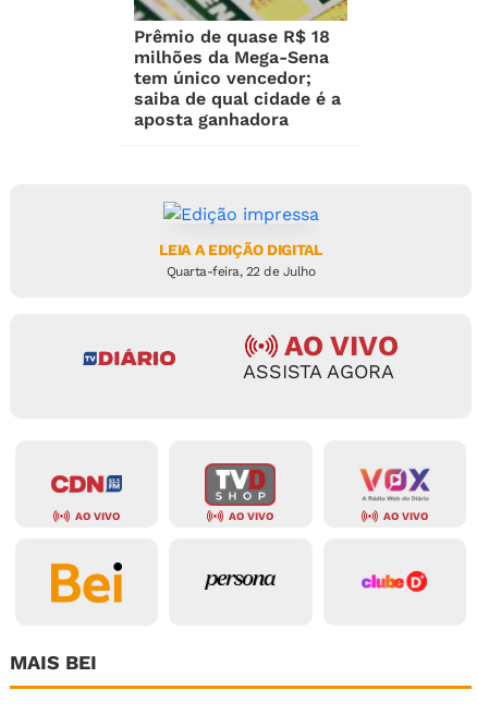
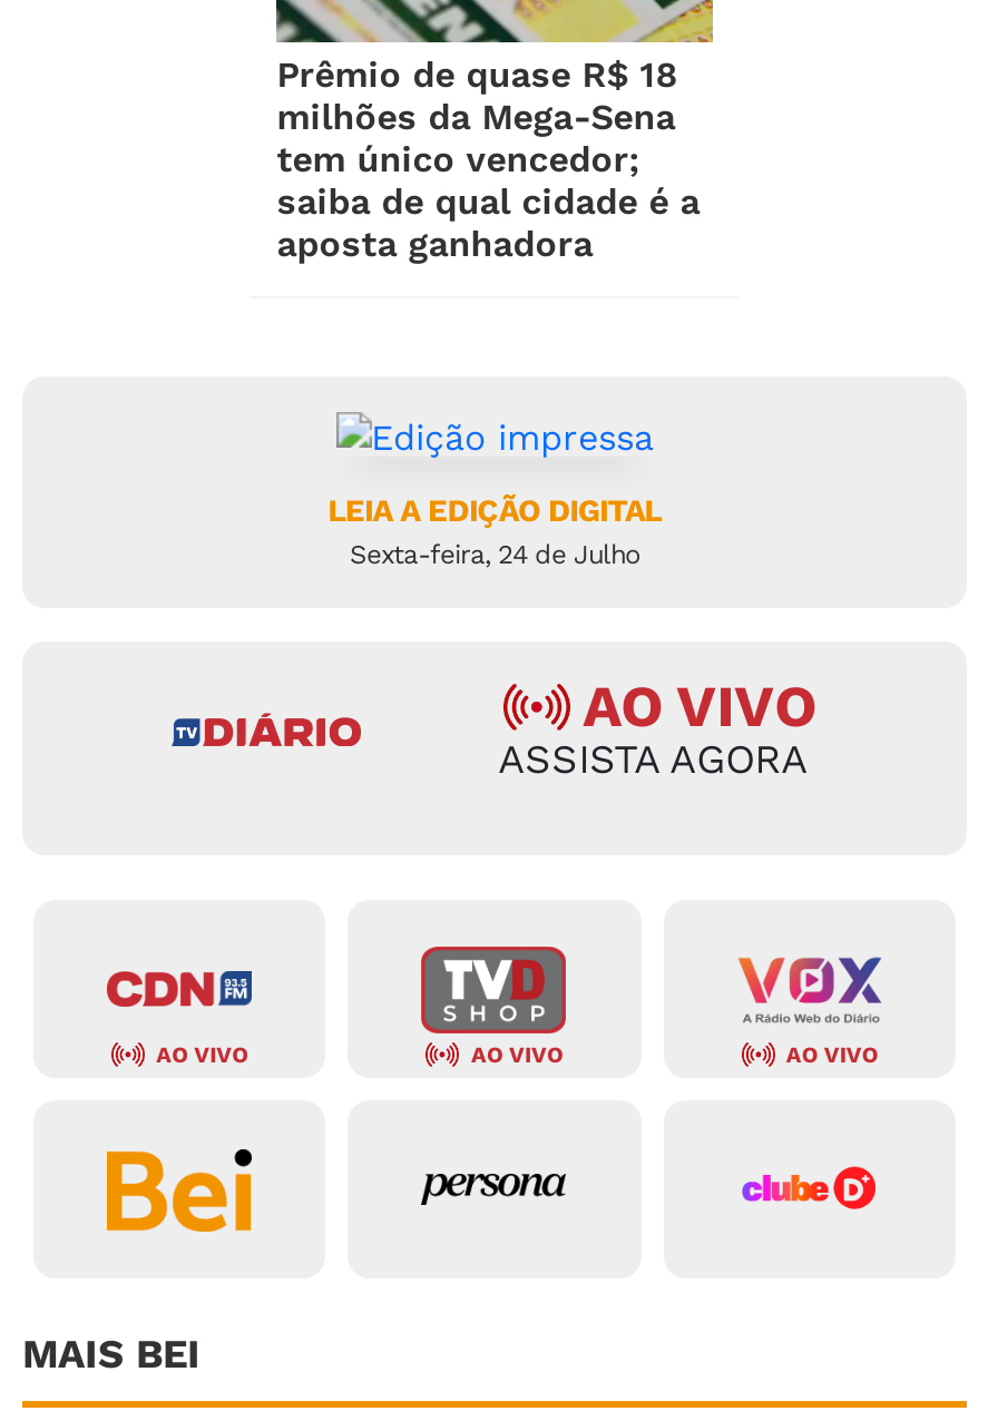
[166,264,315,279] Quarta-feira, 22 de Julho -> [350,540,639,571] Sexta-feira, 24 de Julho

